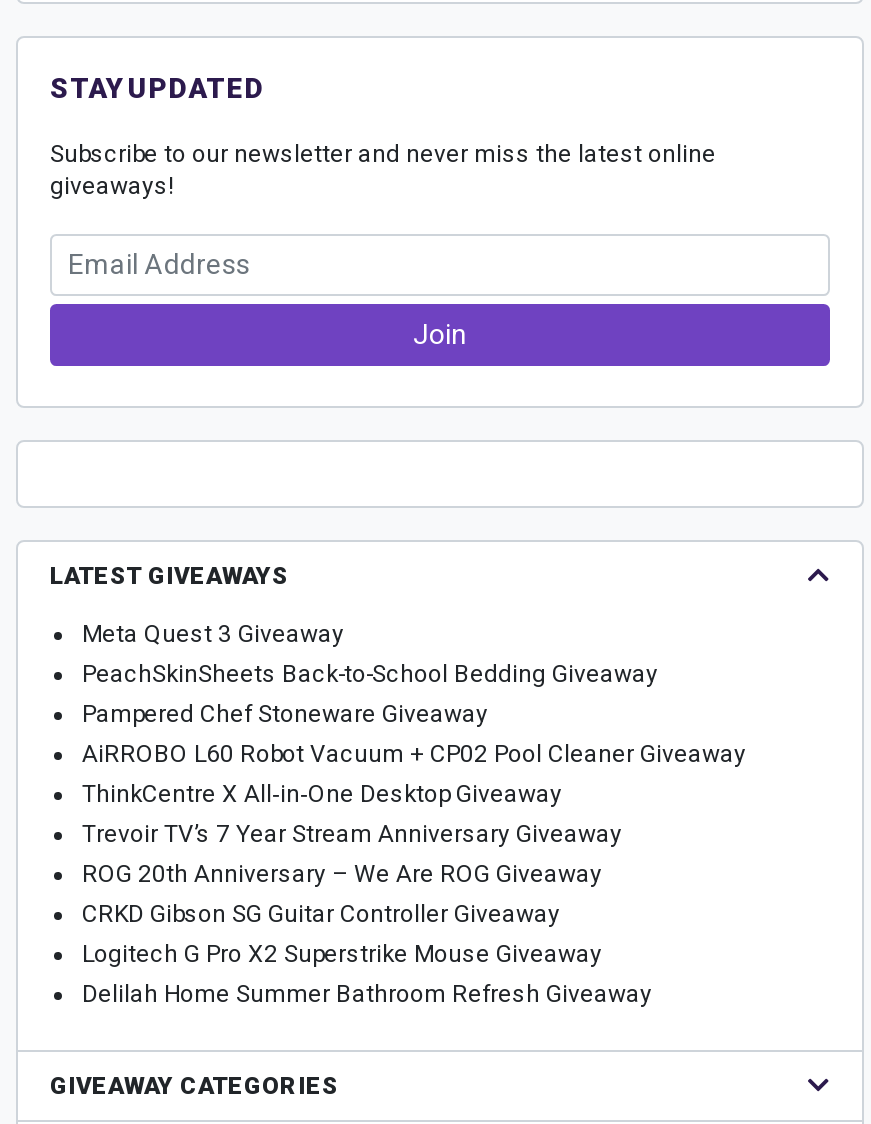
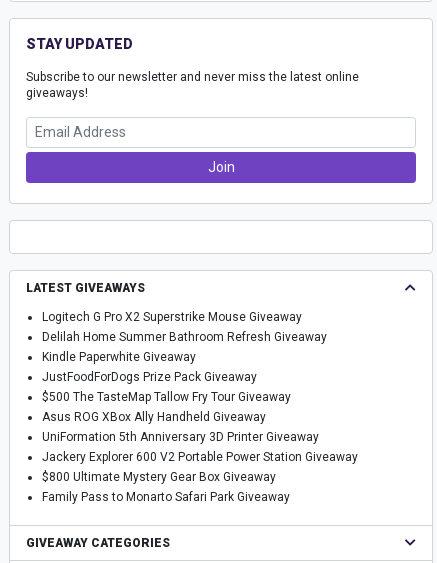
[82,620,746,928] Meta Quest 3 Giveaway | PeachSkinSheets Back-to-School Bedding Giveaway | Pampered Chef Stoneware Giveaway | AiRROBO L60 Robot Vacuum + CP02 Pool Cleaner Giveaway | ThinkCentre X All‑in‑One Desktop Giveaway | Trevoir TV’s 7 Year Stream Anniversary Giveaway | ROG 20th Anniversary – We Are ROG Giveaway | CRKD Gibson SG Guitar Controller Giveaway -> none
moved [82,940,652,1008] -> [42,310,327,344]: Logitech G Pro X2 Superstrike Mouse Giveaway | Delilah Home Summer Bathroom Refresh Giveaway
none -> [42,350,358,504] Kindle Paperwhite Giveaway | JustFoodForDogs Prize Pack Giveaway | $500 The TasteMap Tallow Fry Tour Giveaway | Asus ROG XBox Ally Handheld Giveaway | UniFormation 5th Anniversary 3D Printer Giveaway | Jackery Explorer 600 V2 Portable Power Station Giveaway | $800 Ultimate Mystery Gear Box Giveaway | Family Pass to Monarto Safari Park Giveaway

